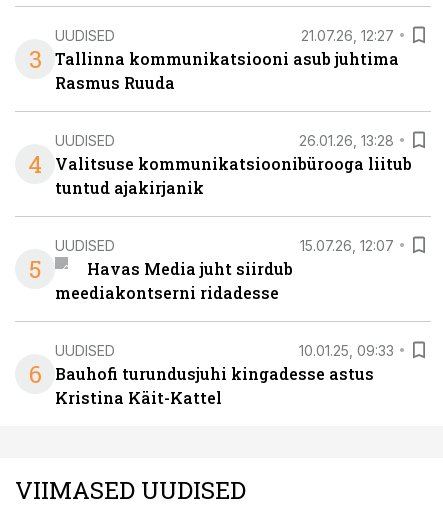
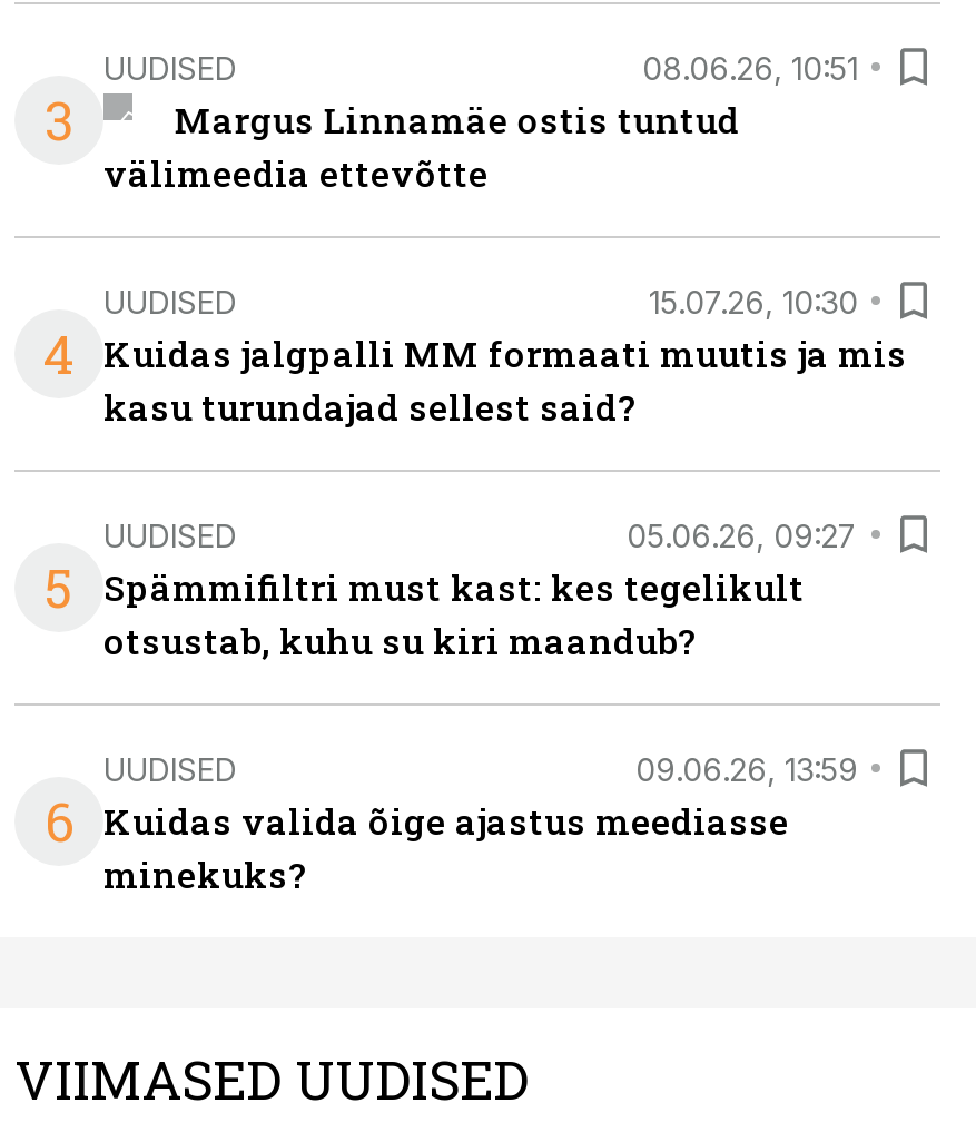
[55,26,399,93] 21.07.26, 12:27 | Tallinna kommunikatsiooni asub juhtima | Rasmus Ruuda -> [103,48,858,196] 08.06.26, 10:51 | Margus Linnamäe ostis tuntud | välimeedia ettevõtte
[55,131,412,198] 26.01.26, 13:28 | Valitsuse kommunikatsioonibürooga liitub | tuntud ajakirjanik -> [103,282,907,430] 15.07.26, 10:30 | Kuidas jalgpalli MM formaati muutis ja mis | kasu turundajad sellest said?
[55,236,394,303] 15.07.26, 12:07 | Havas Media juht siirdub | meediakontserni ridadesse -> [103,515,858,663] 05.06.26, 09:27 | Spämmifiltri must kast: kes tegelikult | otsustab, kuhu su kiri maandub?
[55,341,394,408] 10.01.25, 09:33 | Bauhofi turundusjuhi kingadesse astus | Kristina Käit-Kattel -> [103,749,858,897] 09.06.26, 13:59 | Kuidas valida õige ajastus meediasse | minekuks?

